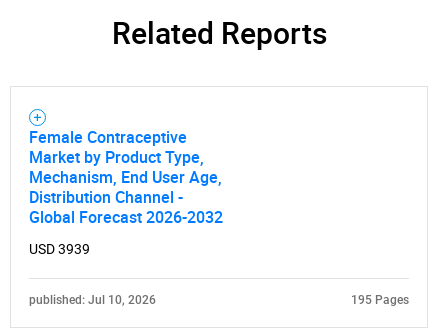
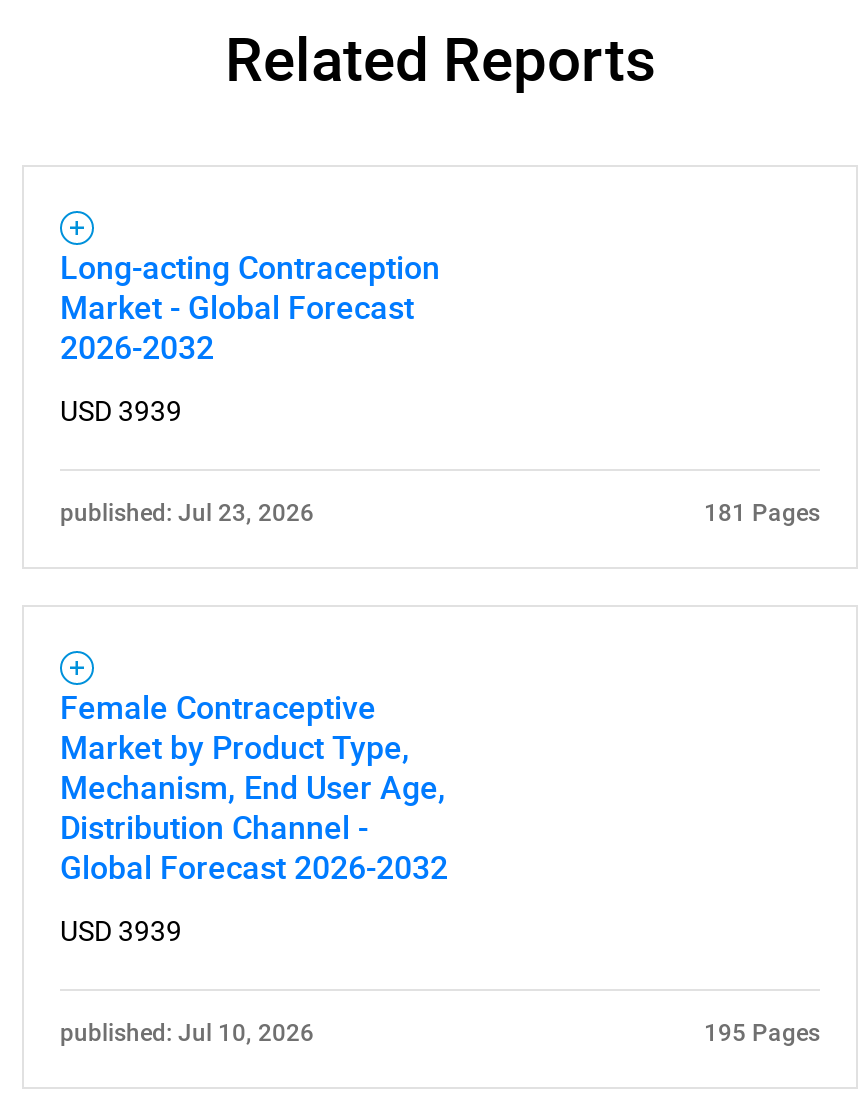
none -> [60,245,820,527] Long-acting Contraception | Market - Global Forecast | 2026-2032 | USD 3939 | published: Jul 23, 2026 | 181 Pages

